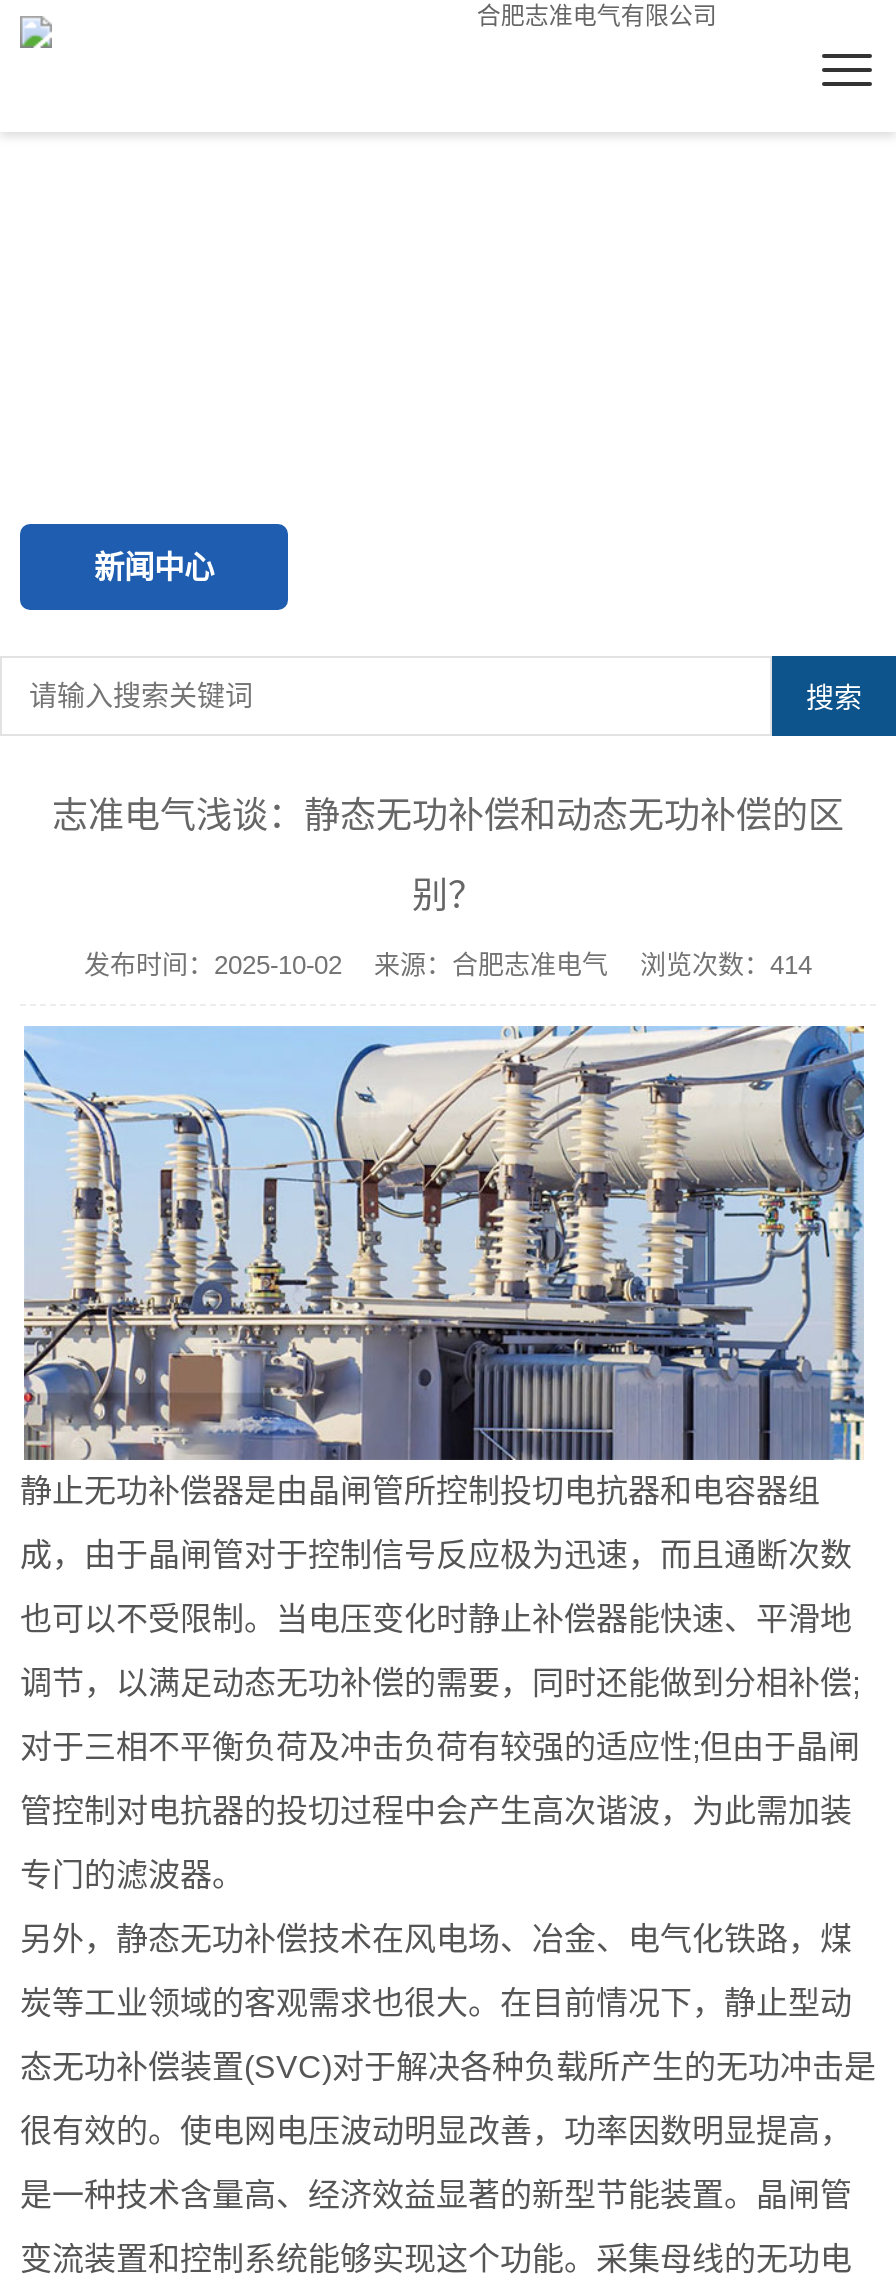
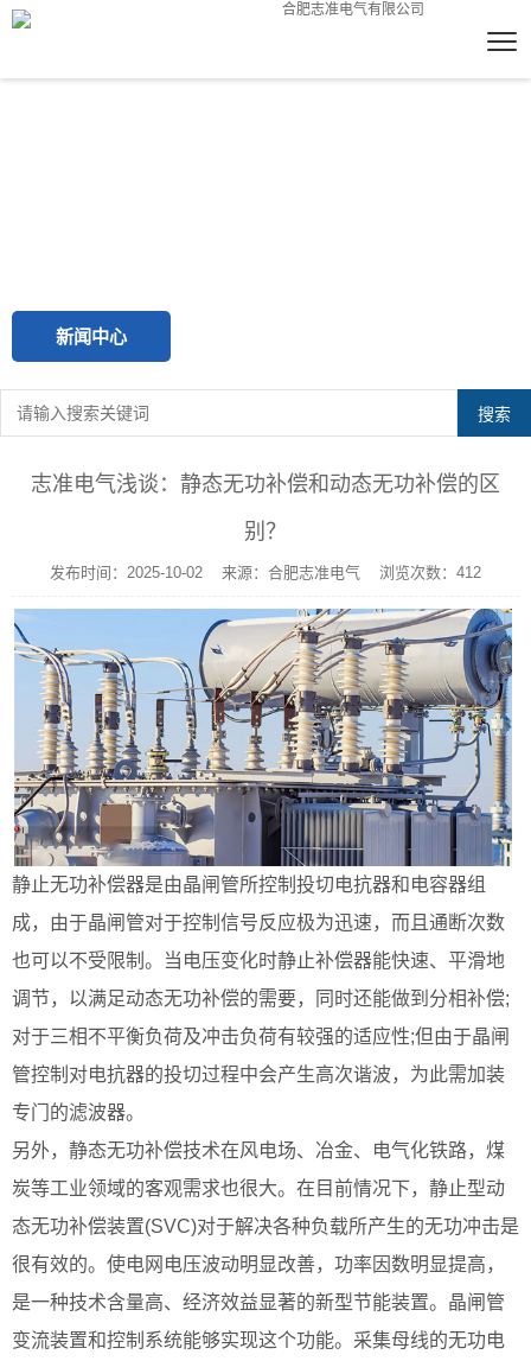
[84,950,812,980] 发布时间：2025-10-02 来源：合肥志准电气 浏览次数：414 -> [50,564,481,581] 发布时间：2025-10-02 来源：合肥志准电气 浏览次数：412

